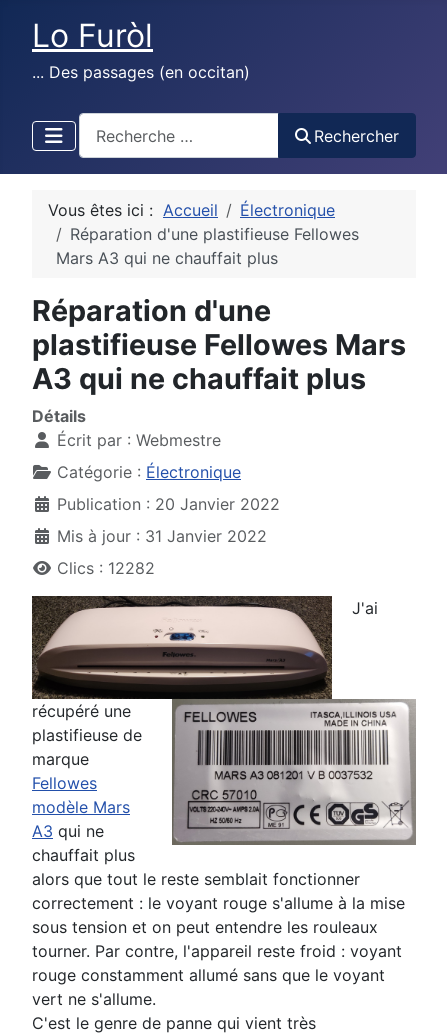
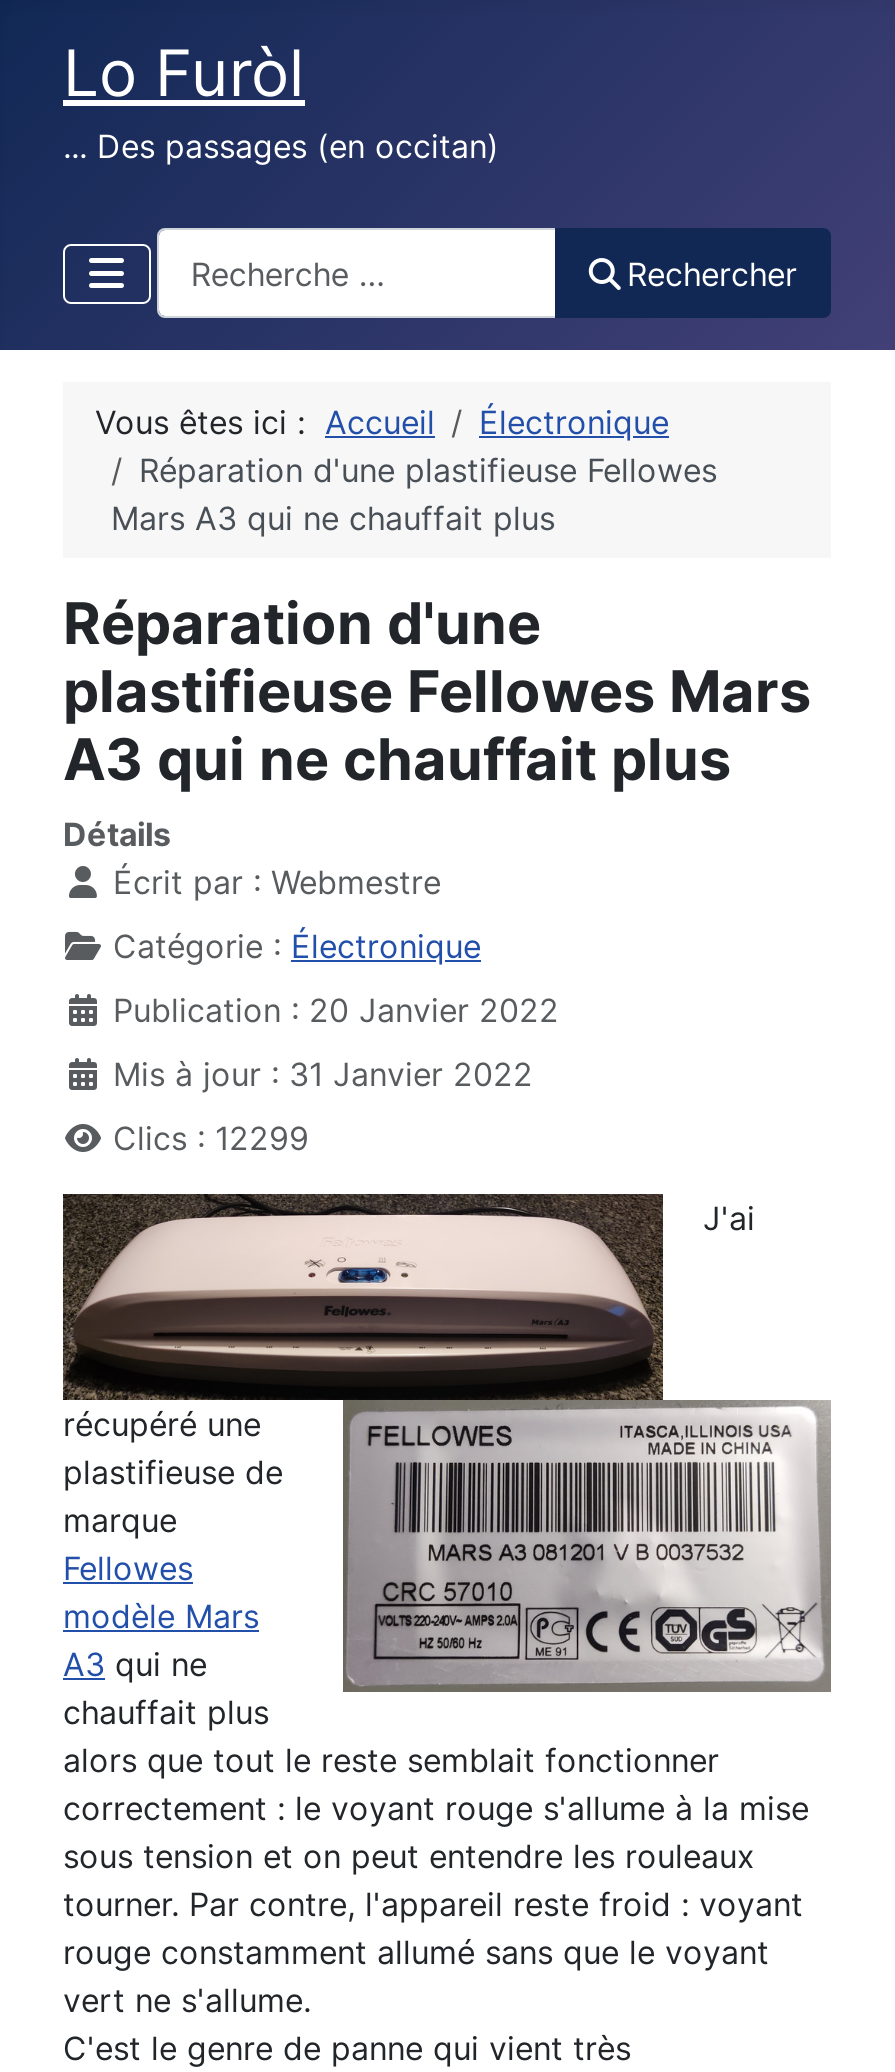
[57,558,155,578] Clics : 12282 -> [113,1118,309,1158] Clics : 12299

